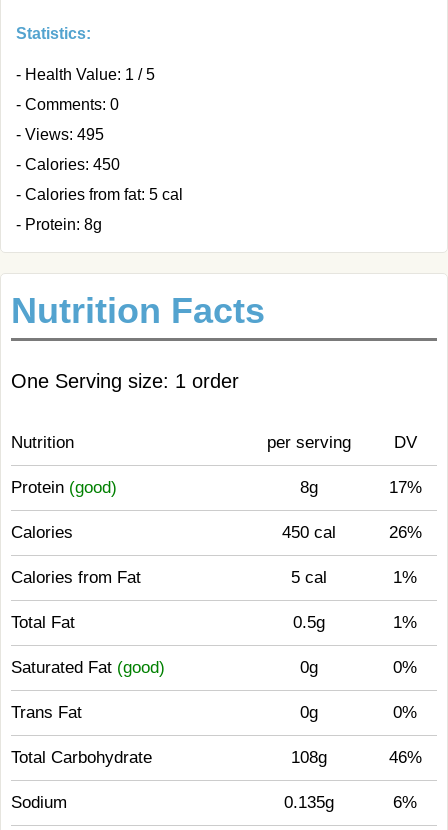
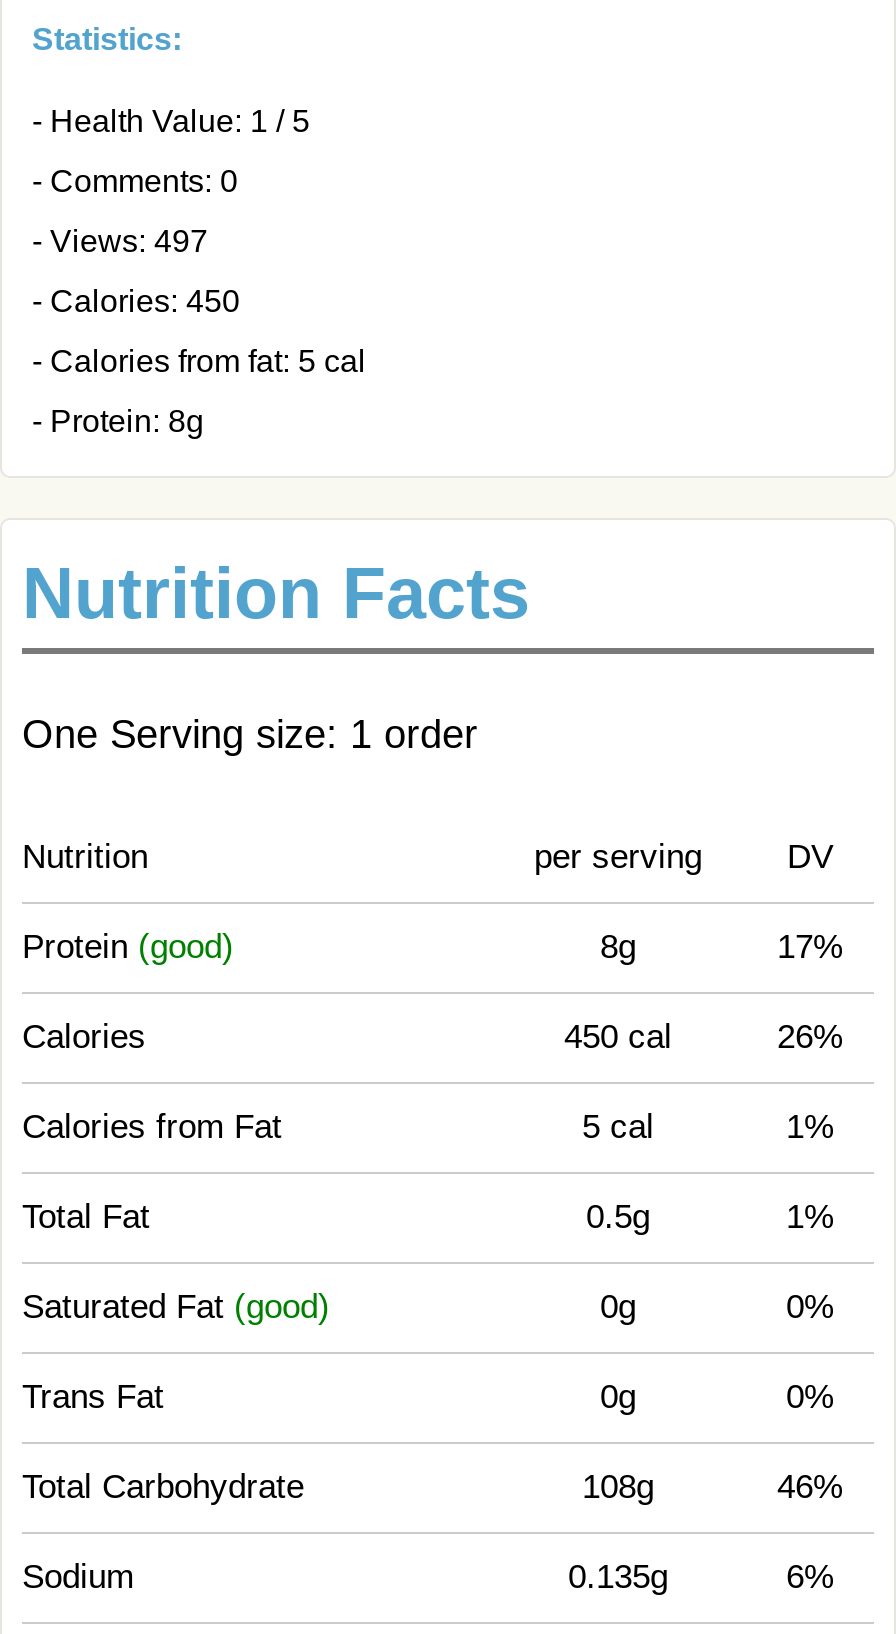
[16,126,104,143] - Views: 495 -> [32,224,208,258] - Views: 497

